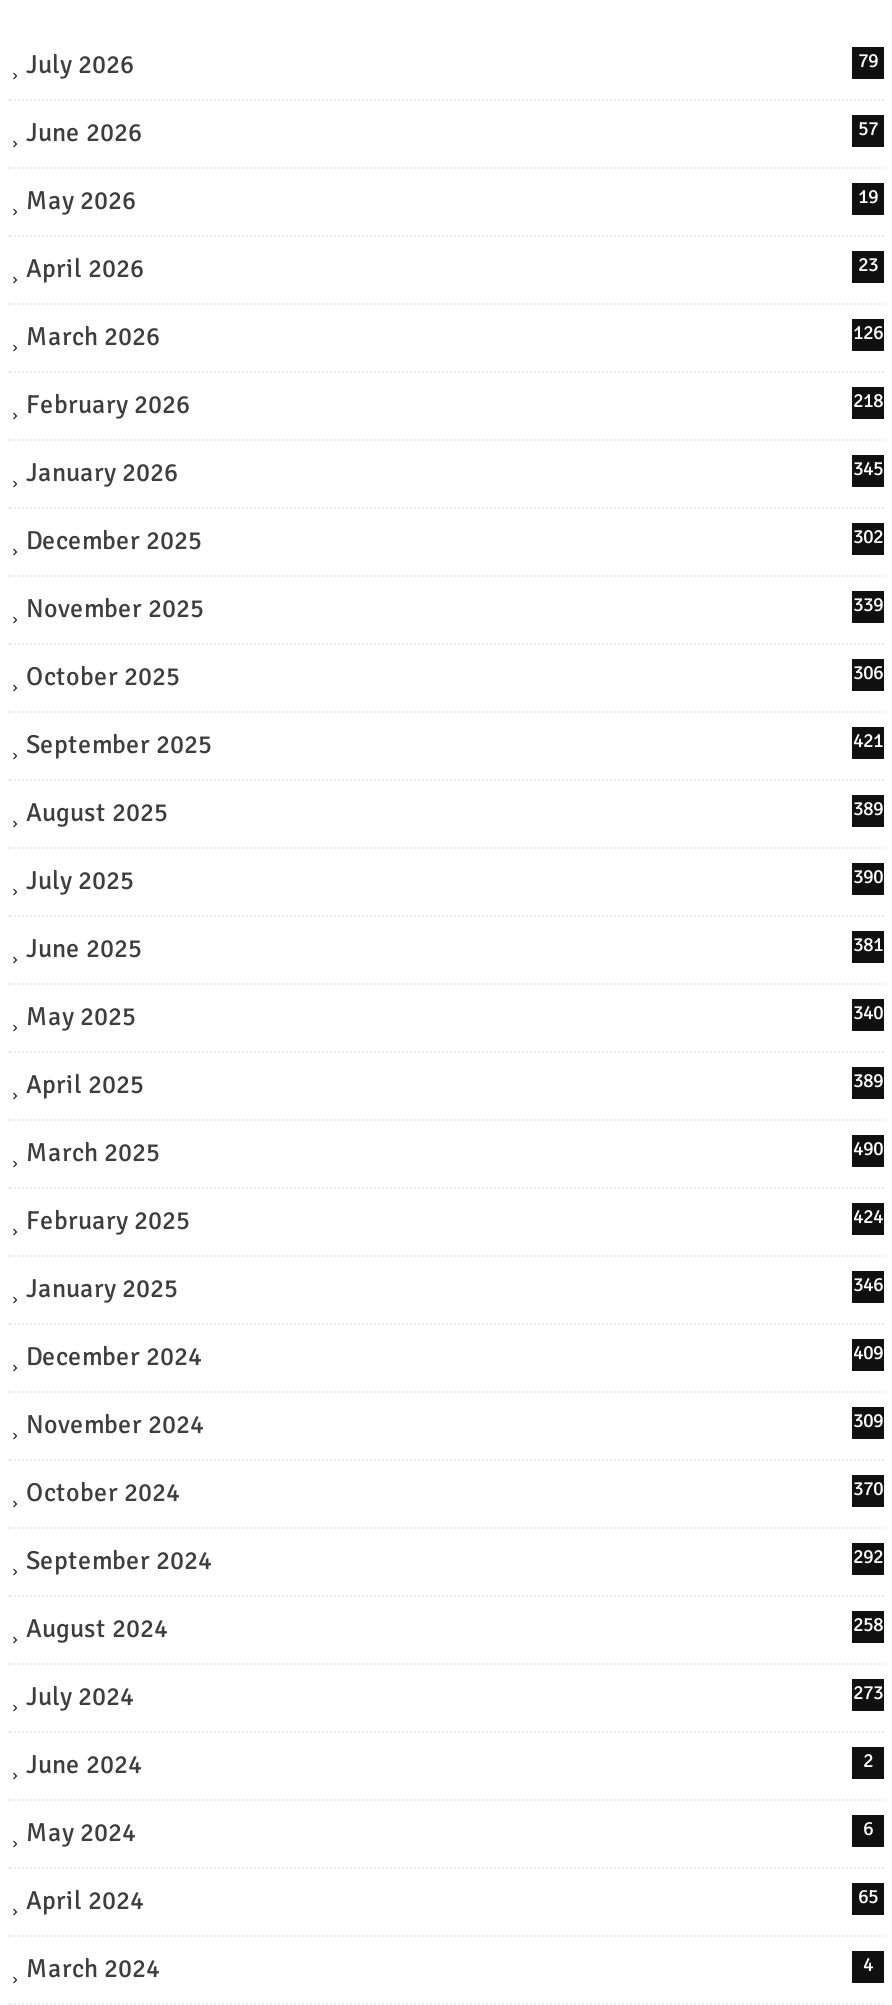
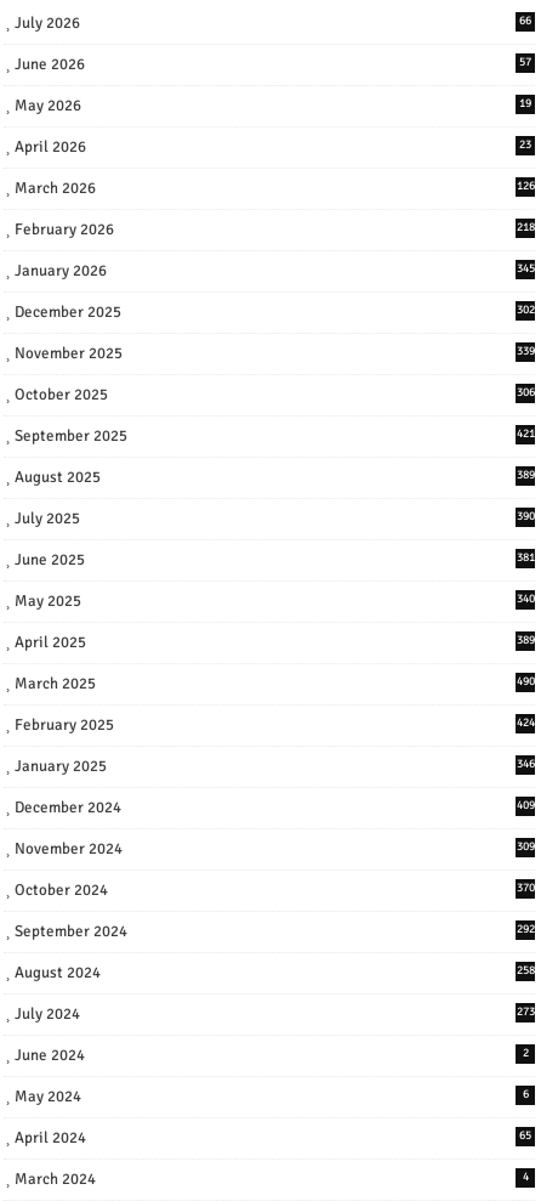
[858,48,878,72] 79 -> [519,13,531,28] 66

